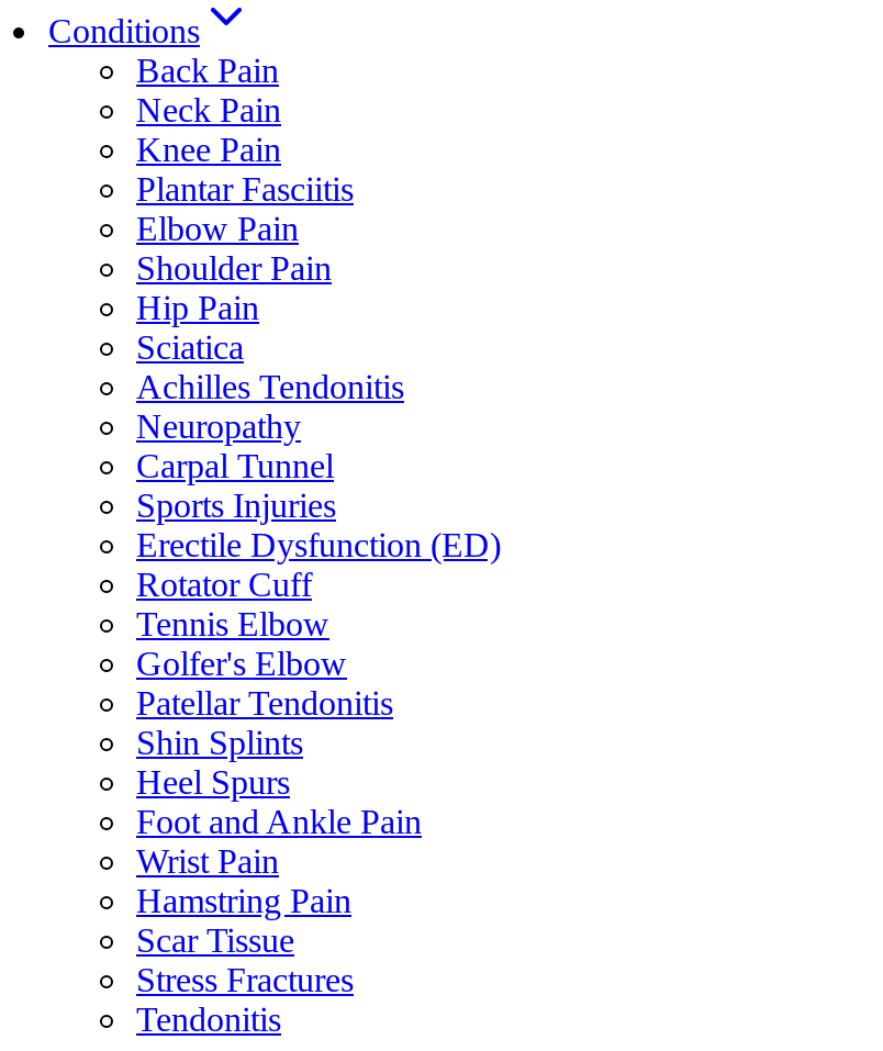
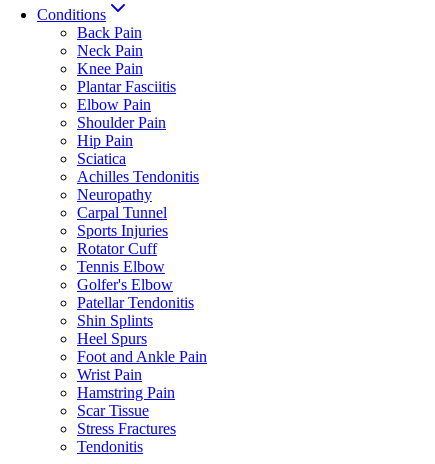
[136,526,501,563] Erectile Dysfunction (ED) -> none

